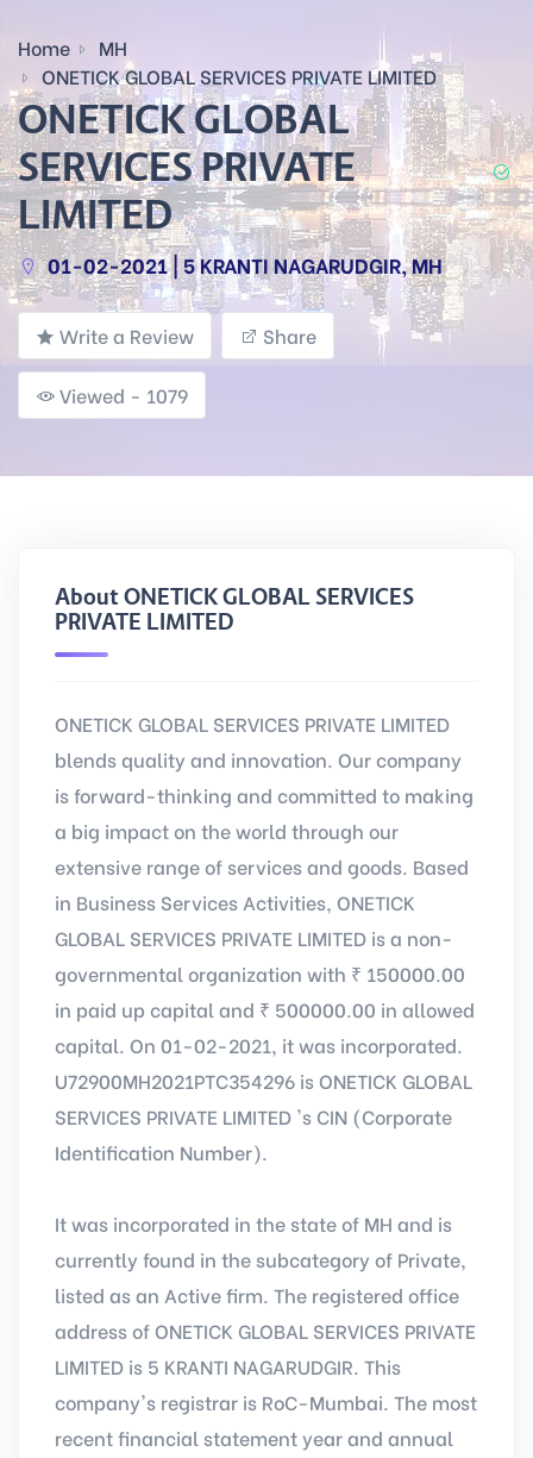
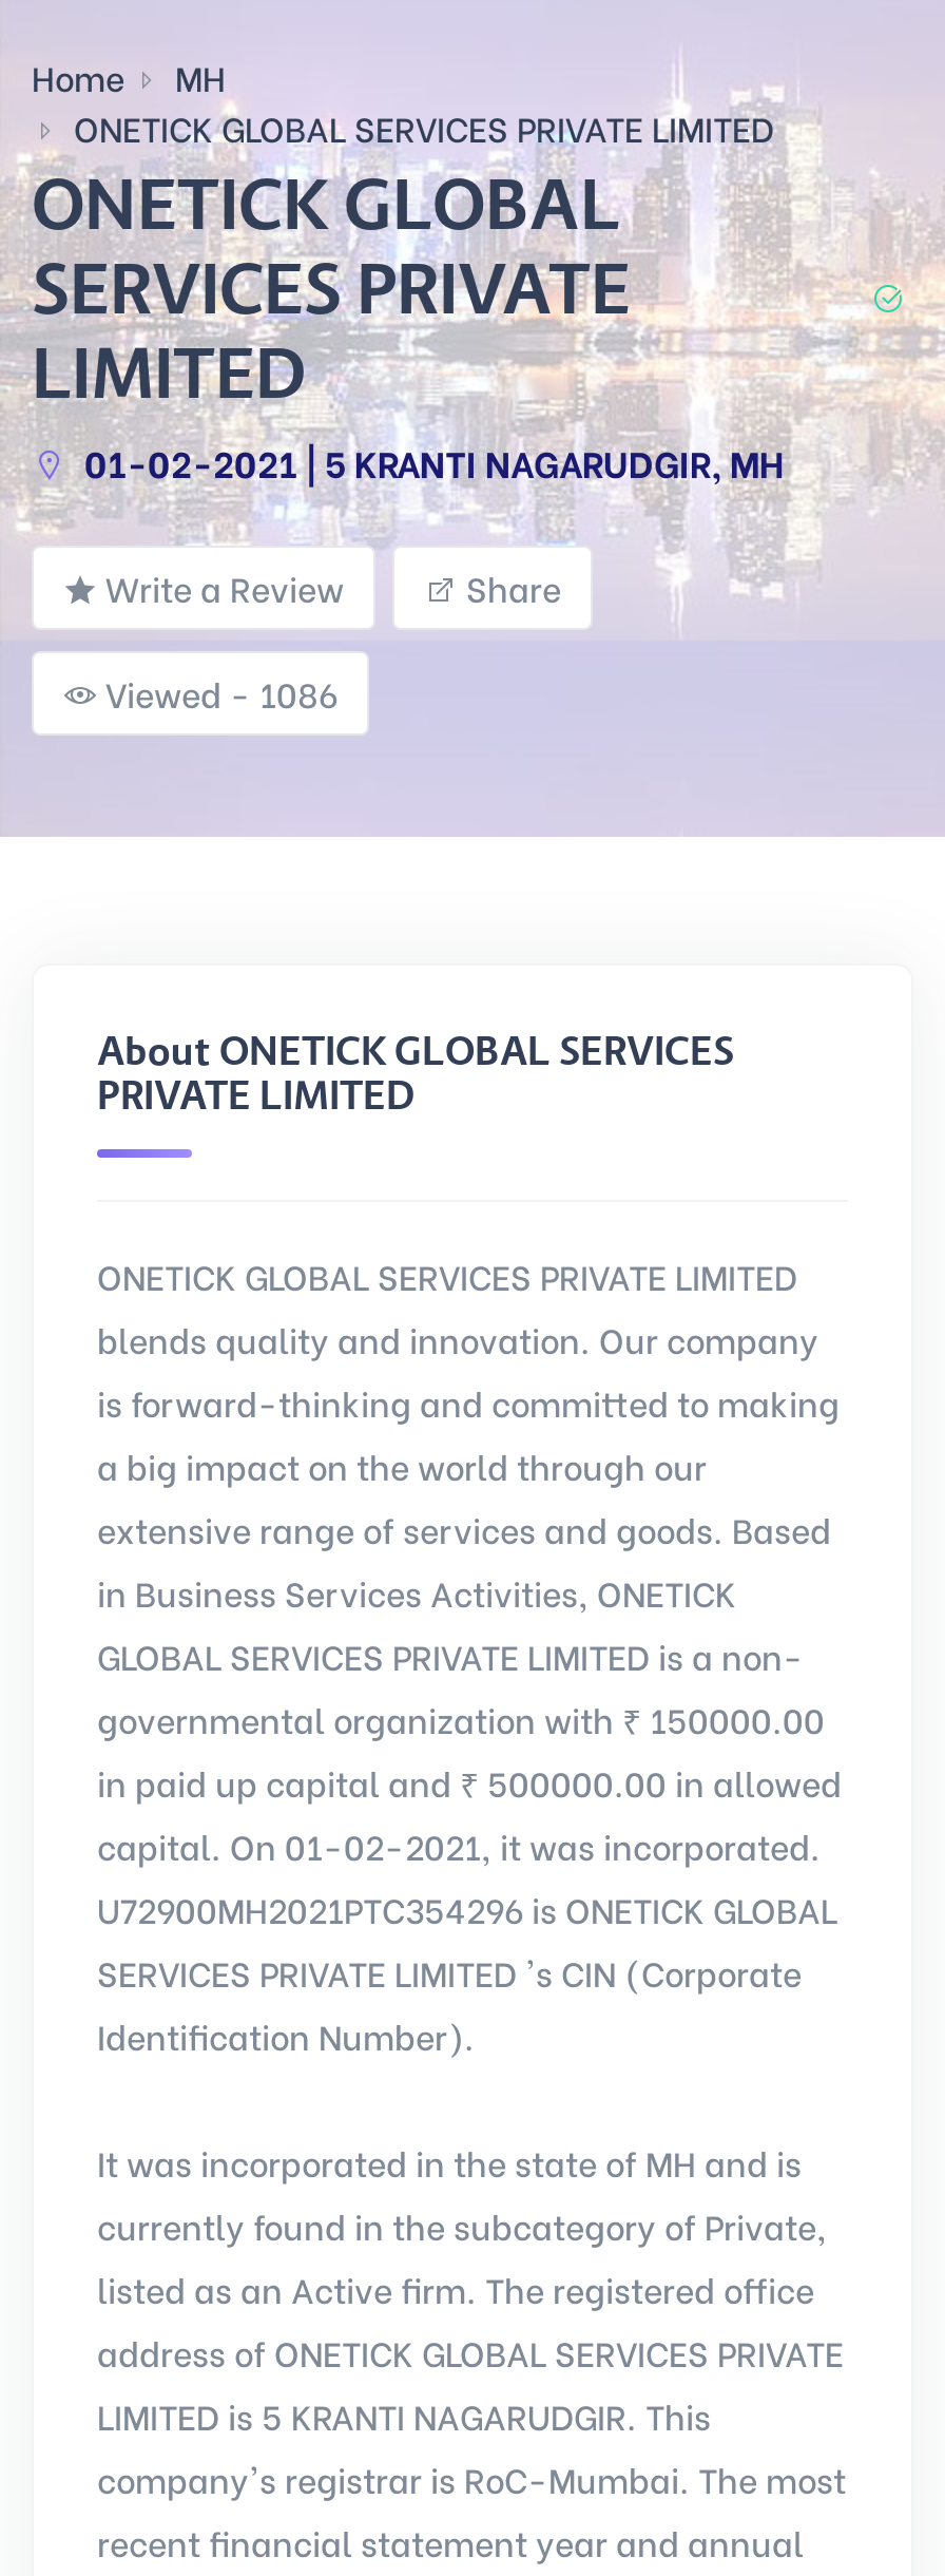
[59,381,188,408] Viewed - 1079 -> [105,668,337,717] Viewed - 1086

